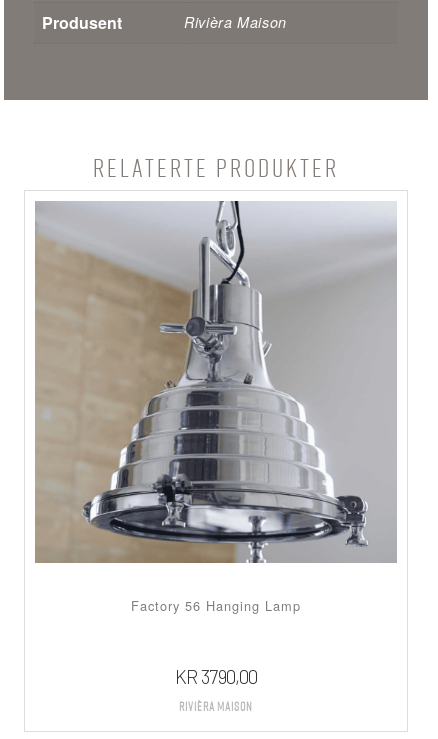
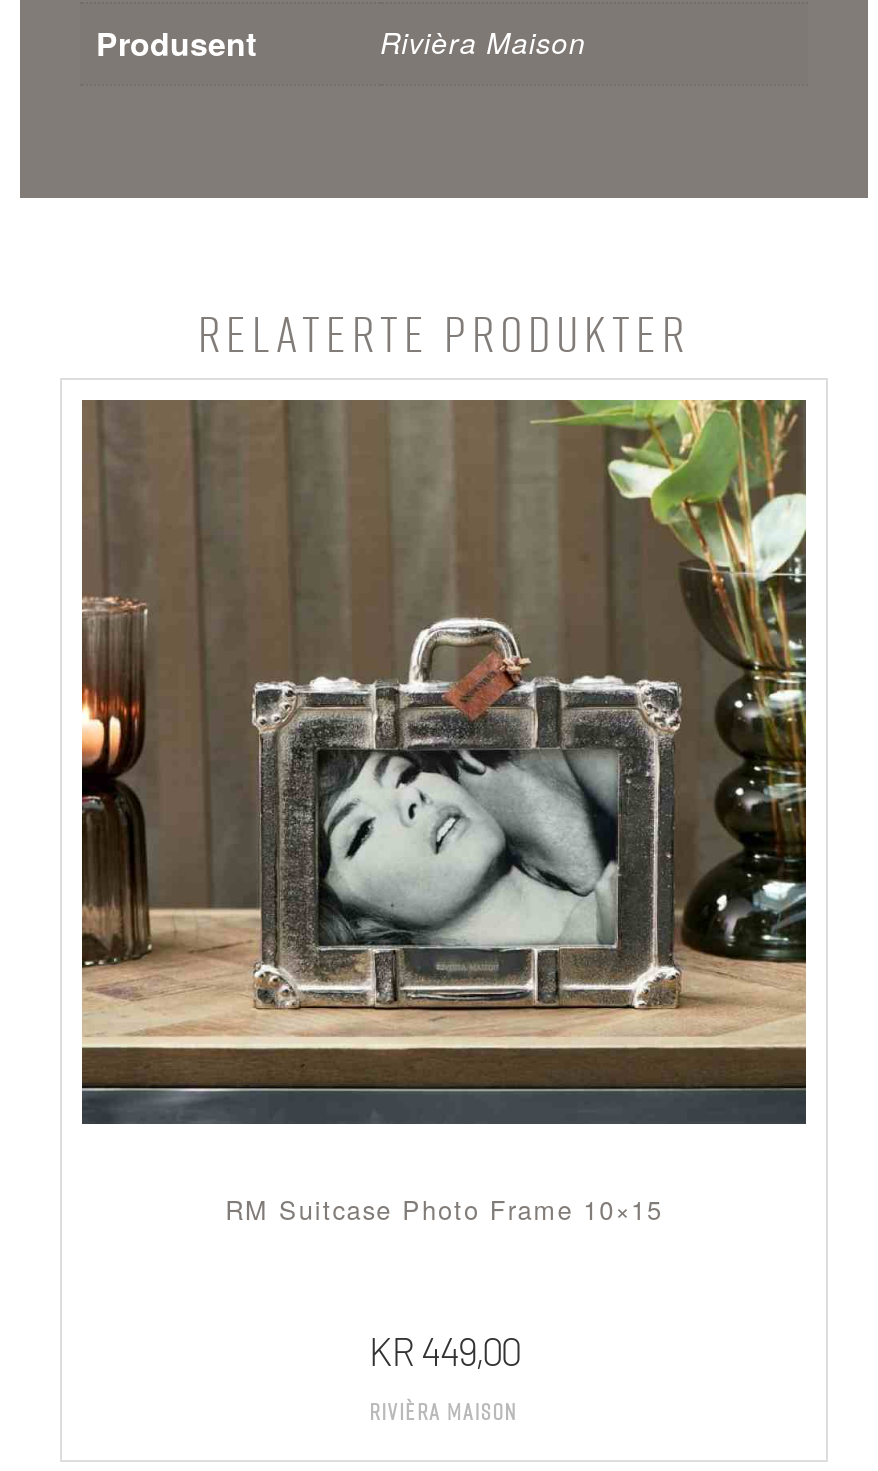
[34,201,397,614] [image] | Factory 56 Hanging Lamp -> [80,398,808,1227] [image] | RM Suitcase Photo Frame 10×15
[175,664,257,687] KR 3790,00 -> [369,1327,519,1373] KR 449,00

